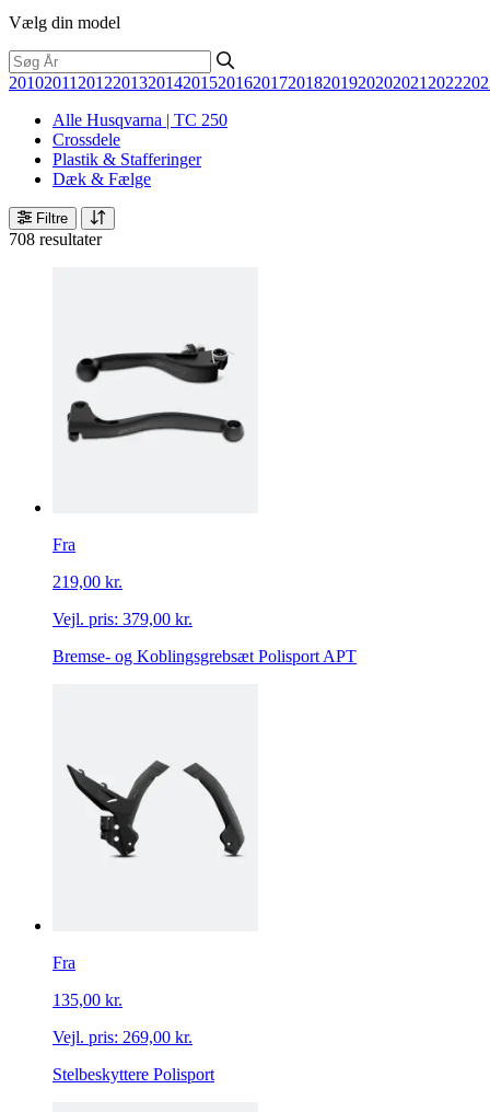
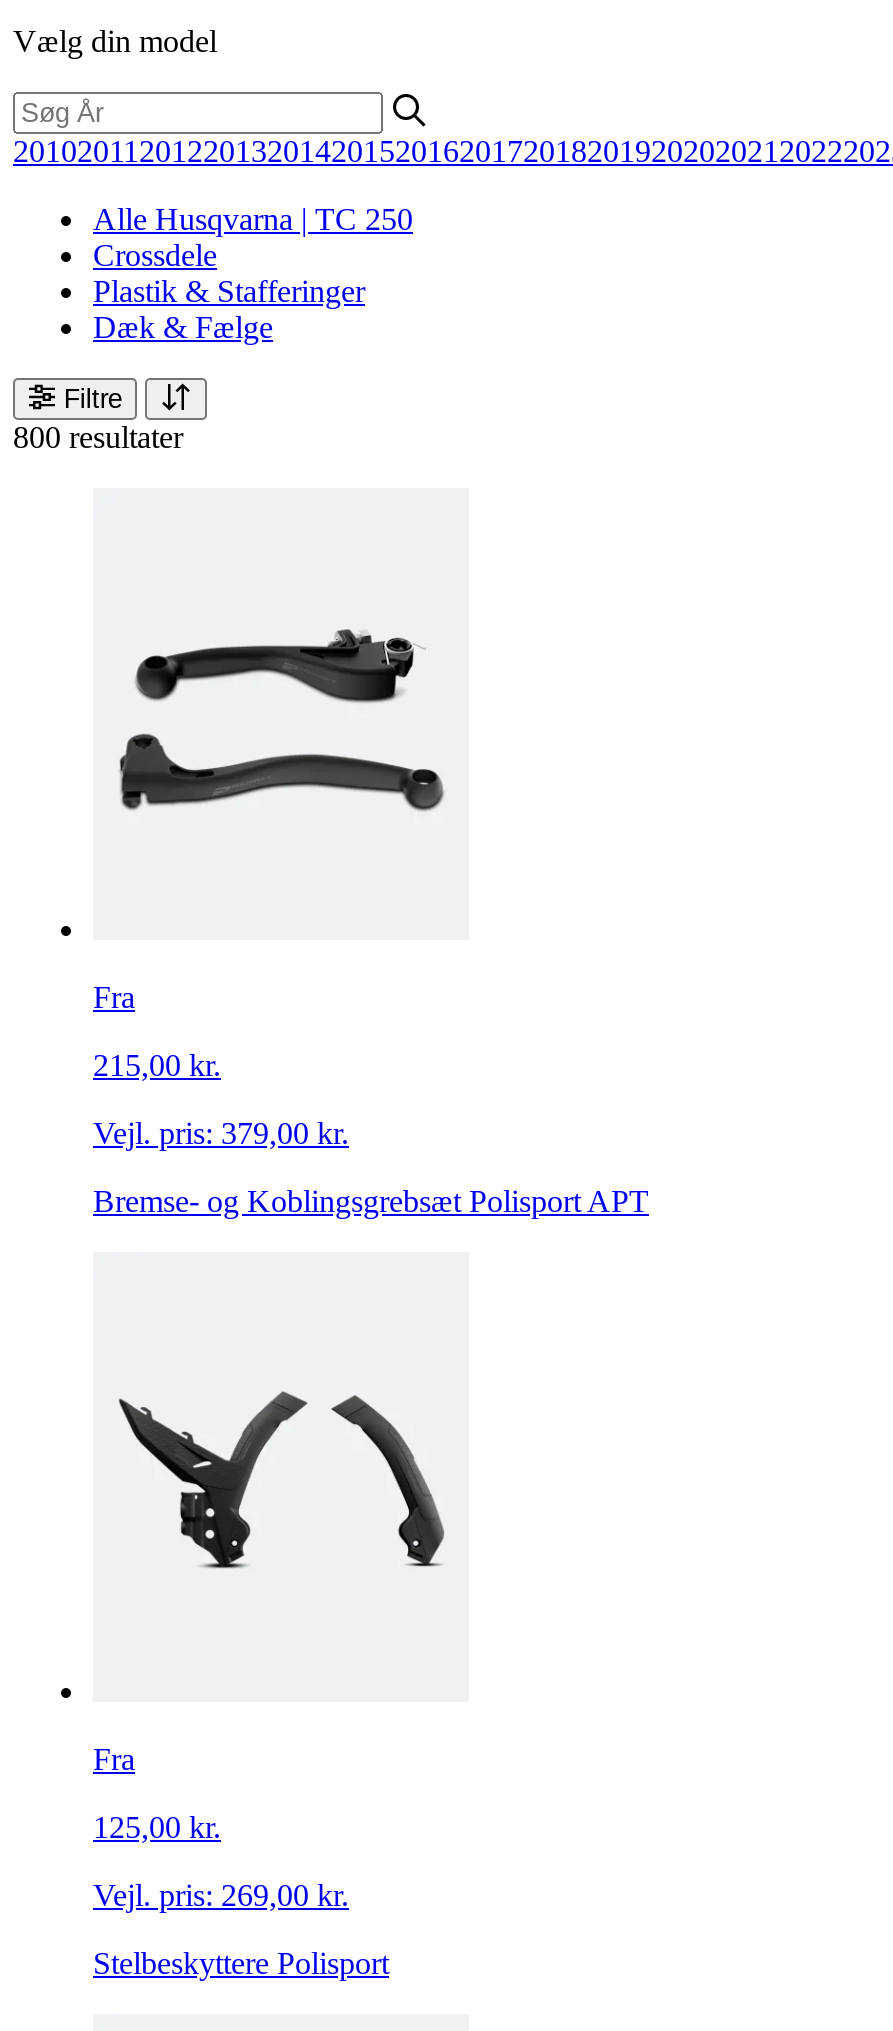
[9,229,102,248] 708 resultater -> [13,419,183,453] 800 resultater
[52,573,122,591] 219,00 kr. -> [93,1047,221,1081] 215,00 kr.
[52,991,122,1009] 135,00 kr. -> [93,1811,221,1845] 125,00 kr.

